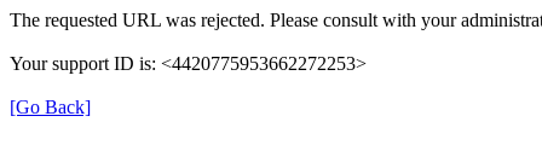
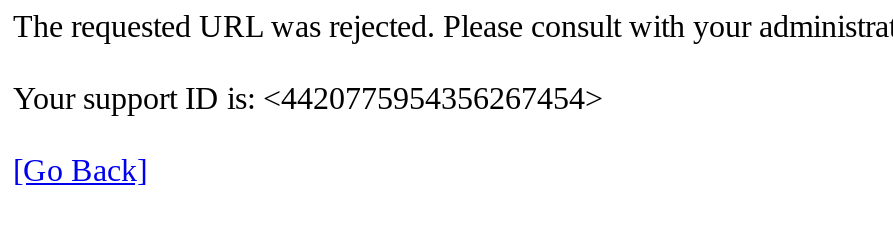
[10,53,367,74] Your support ID is: <4420775953662272253> -> [13,81,603,115] Your support ID is: <4420775954356267454>

